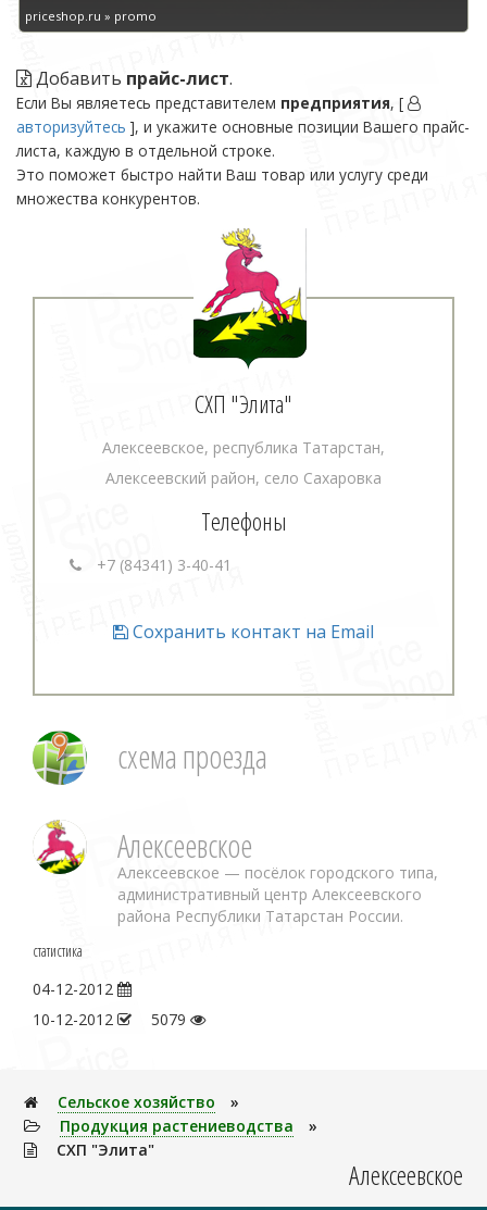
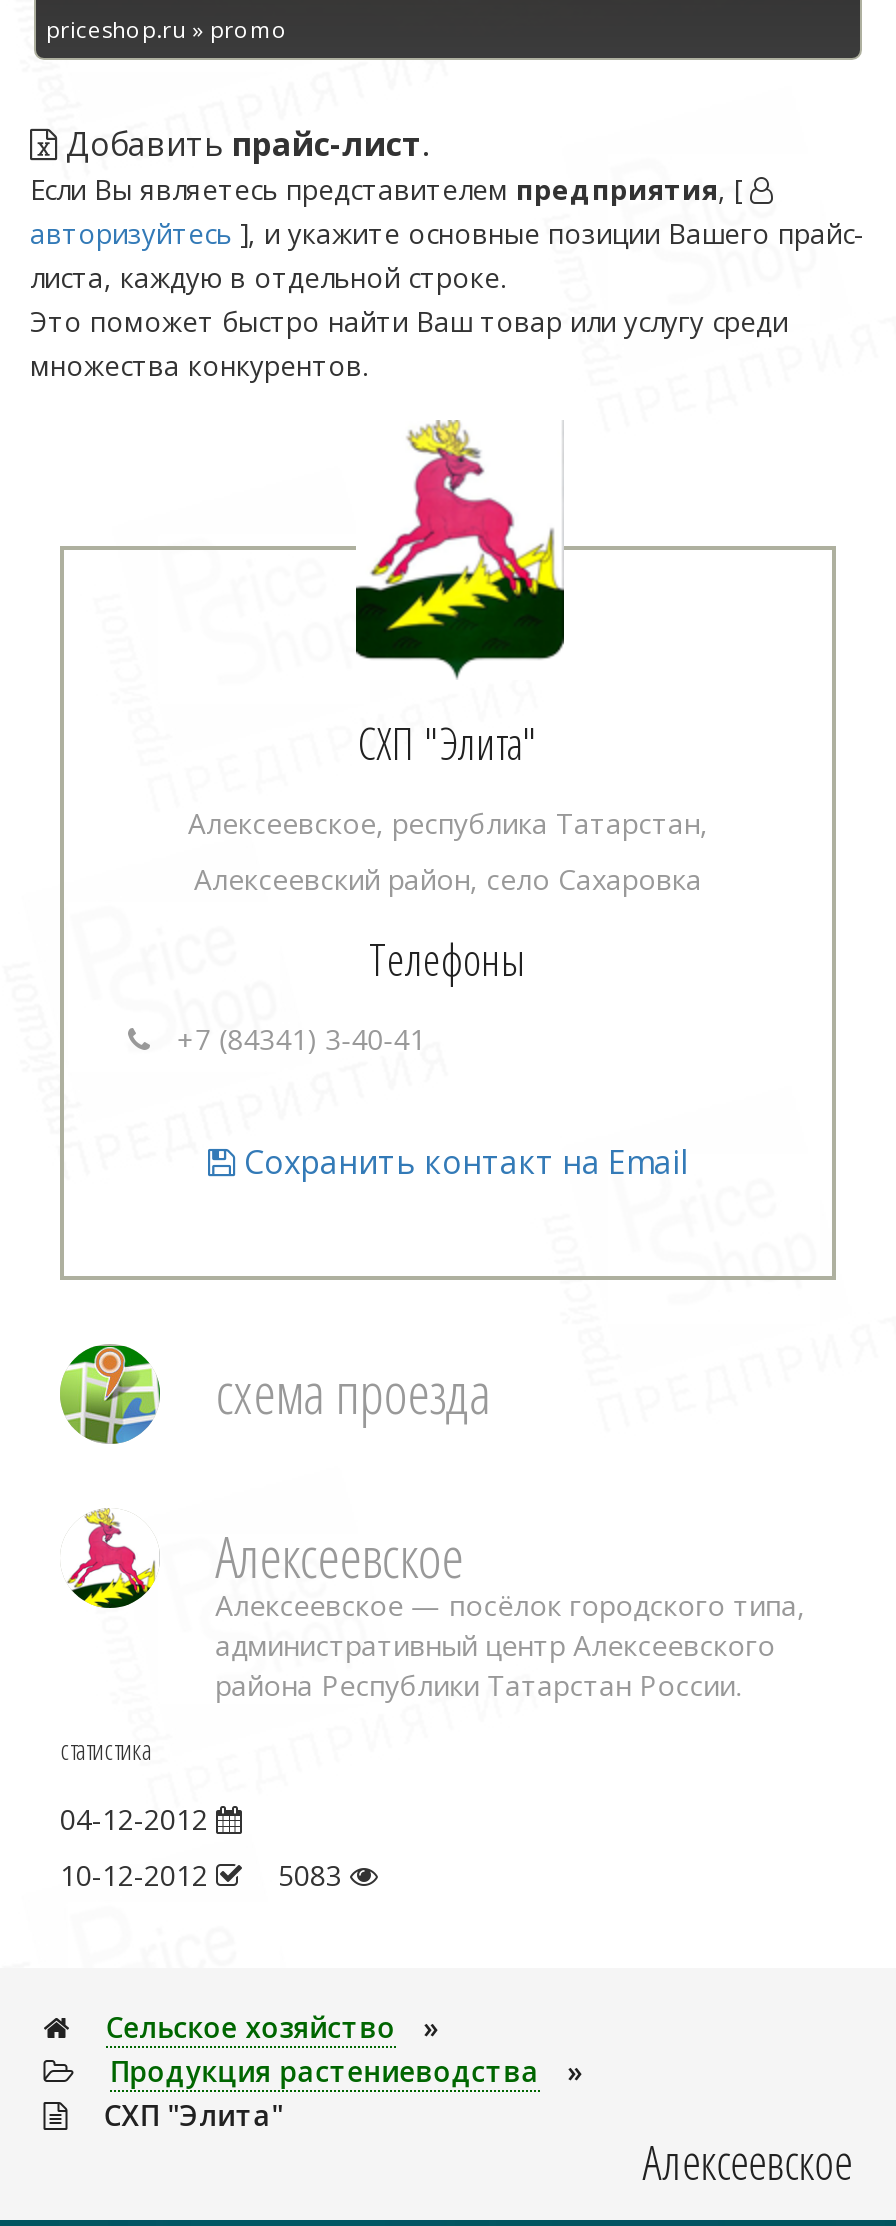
[33,1009,190,1030] 10-12-2012 5079 -> [60,1857,350,1895] 10-12-2012 5083

